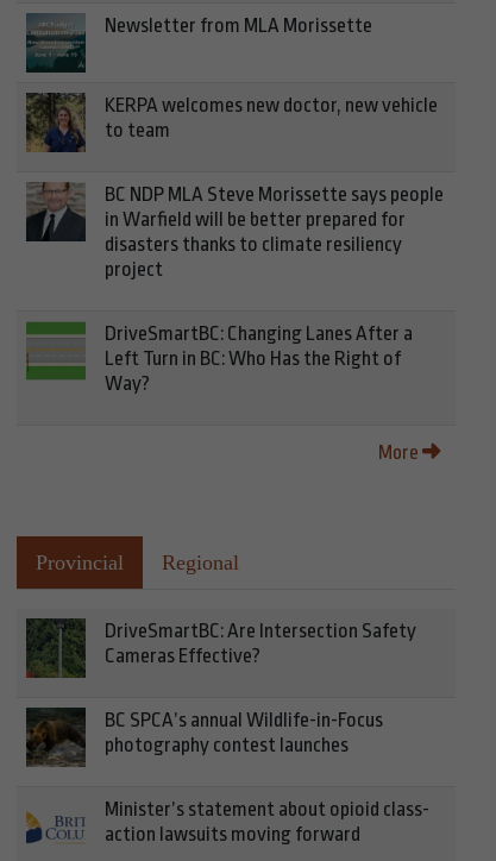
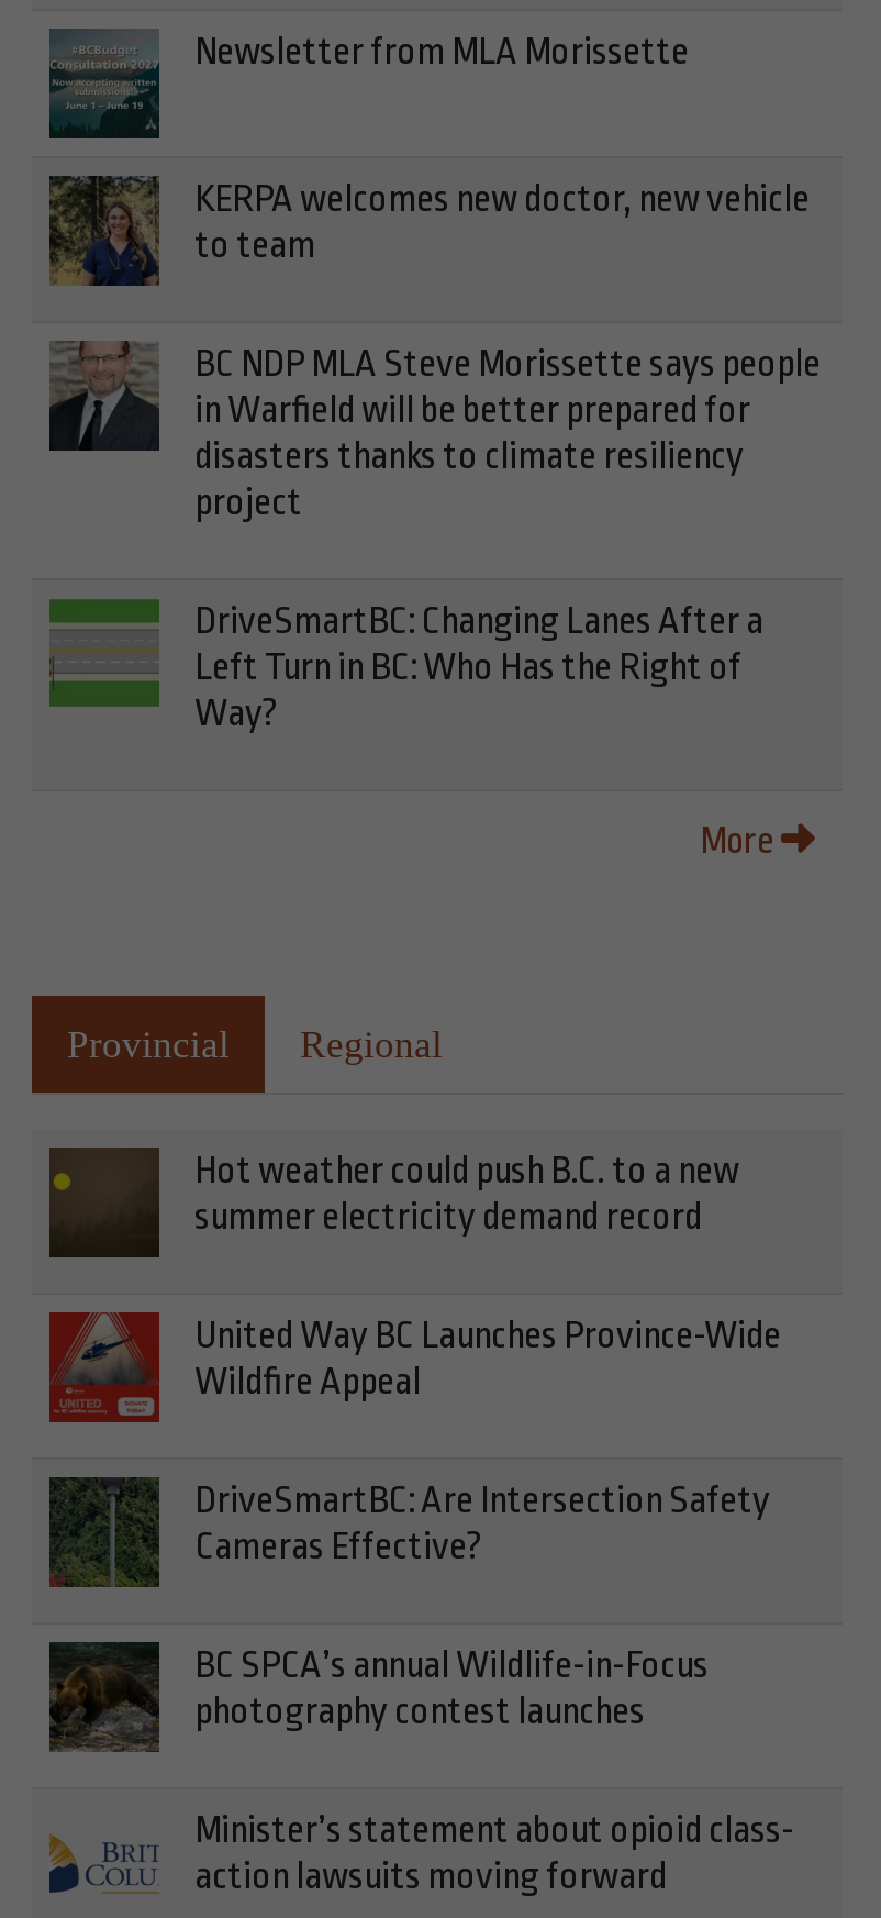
none -> [47,1148,781,1403] [image] | Hot weather could push B.C. to a new | summer electricity demand record | United Way BC Launches Province-Wide | Wildfire Appeal
none -> [47,1310,161,1424] [image]

